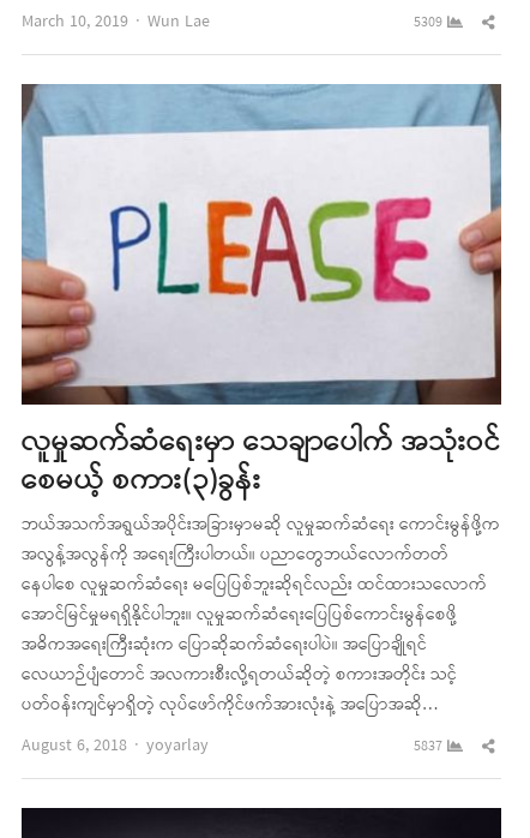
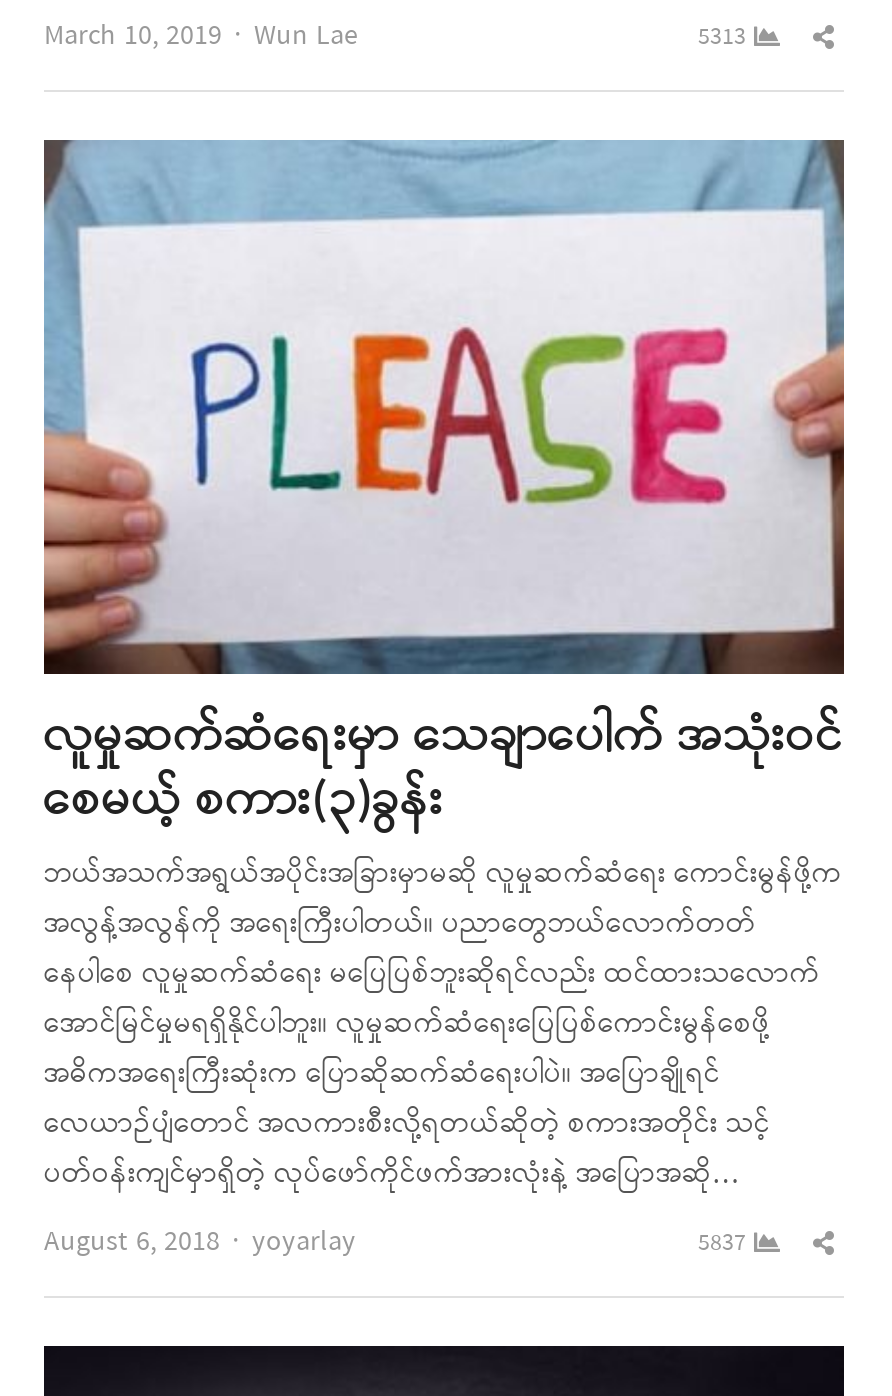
[414,11,442,35] 5309 -> [698,18,746,58] 5313

